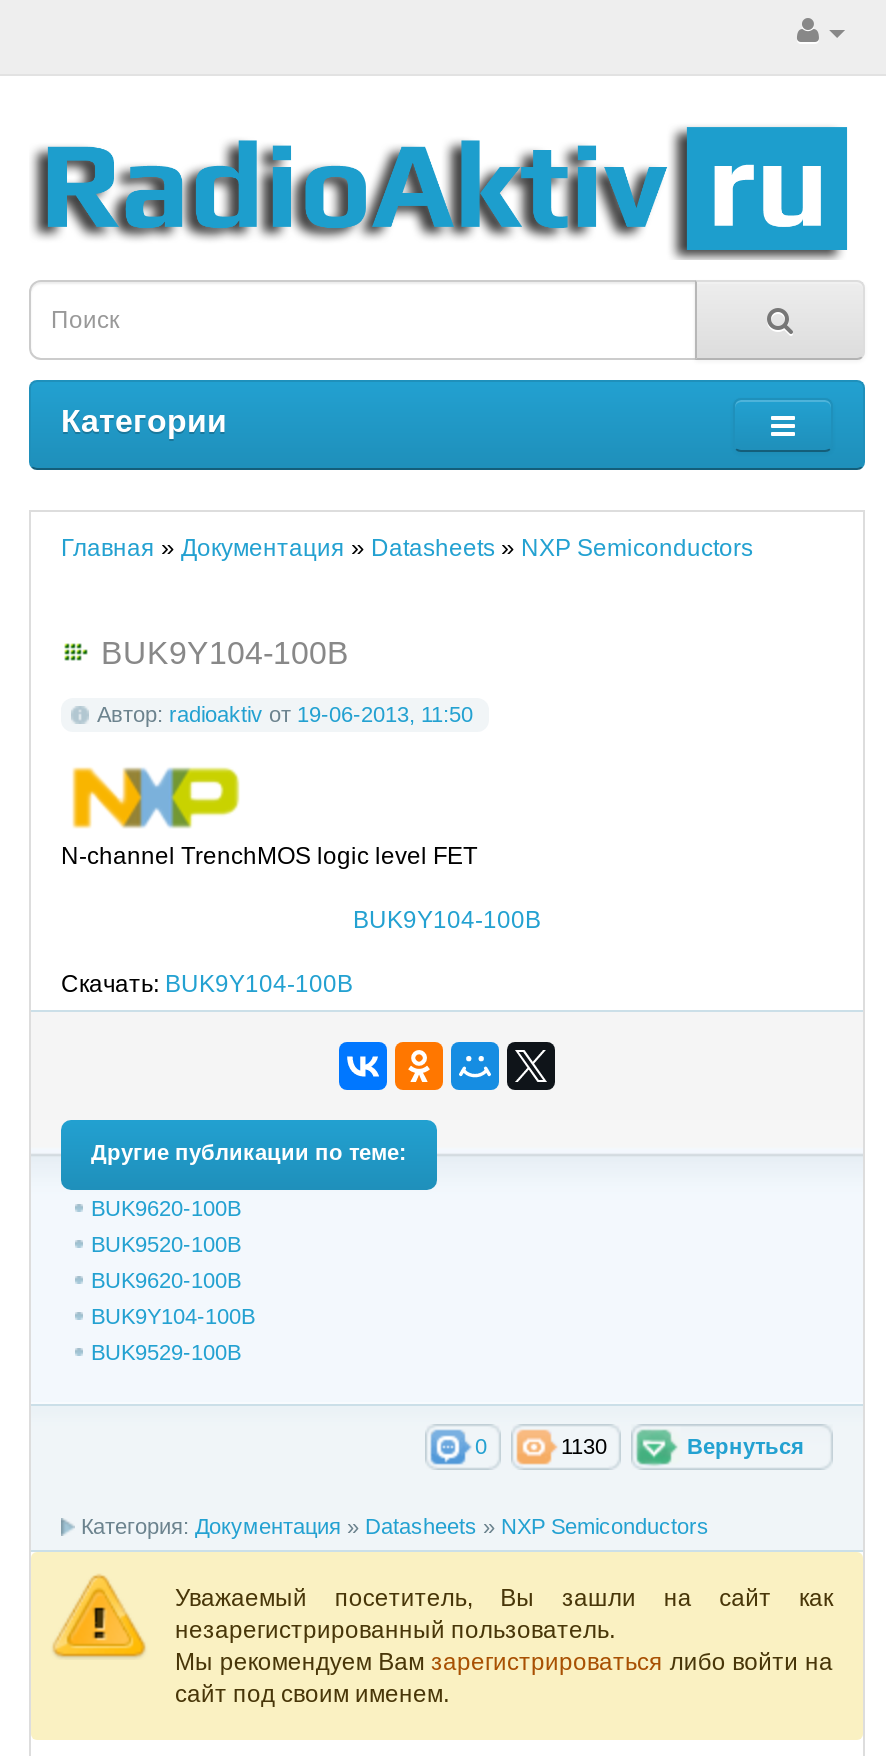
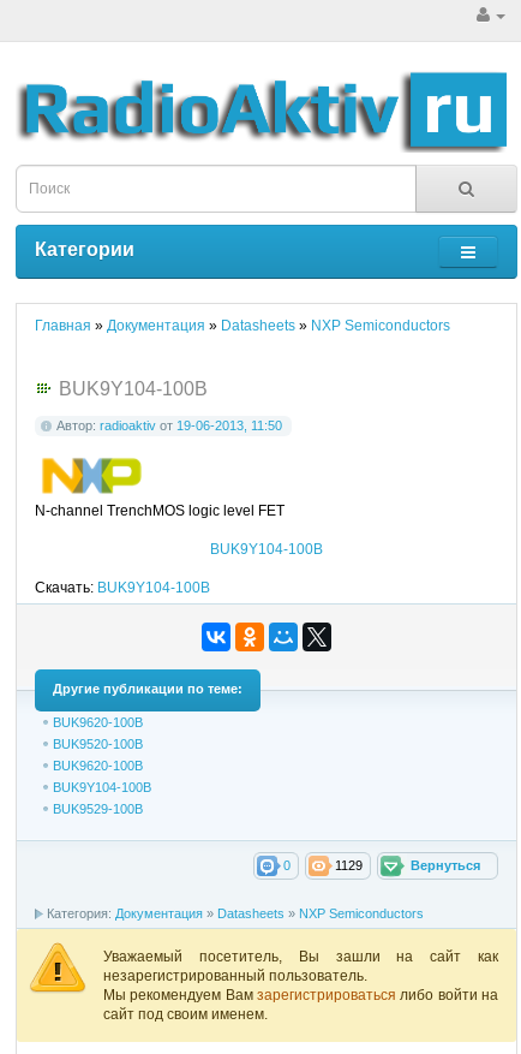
[561,1434,607,1458] 1130 -> [335,858,363,873] 1129

